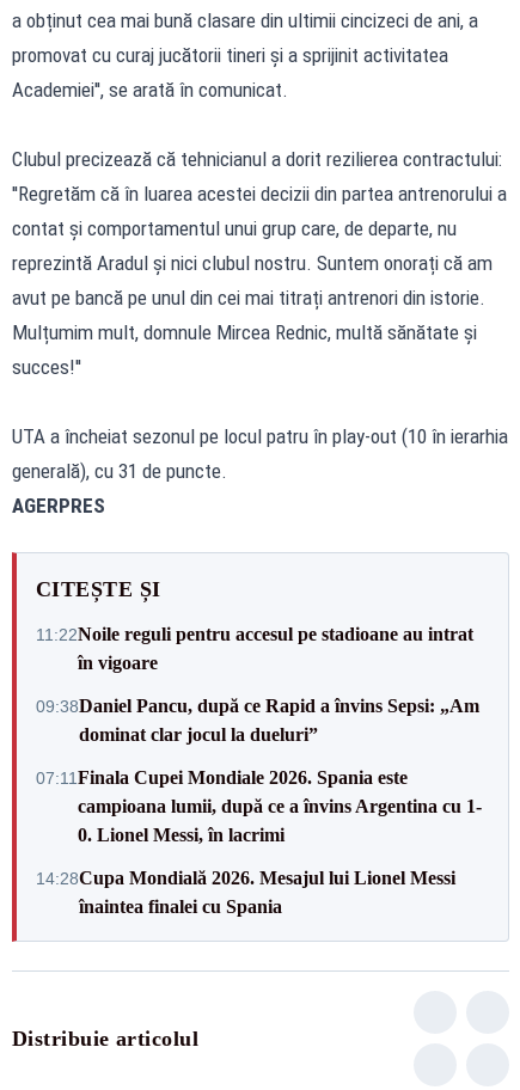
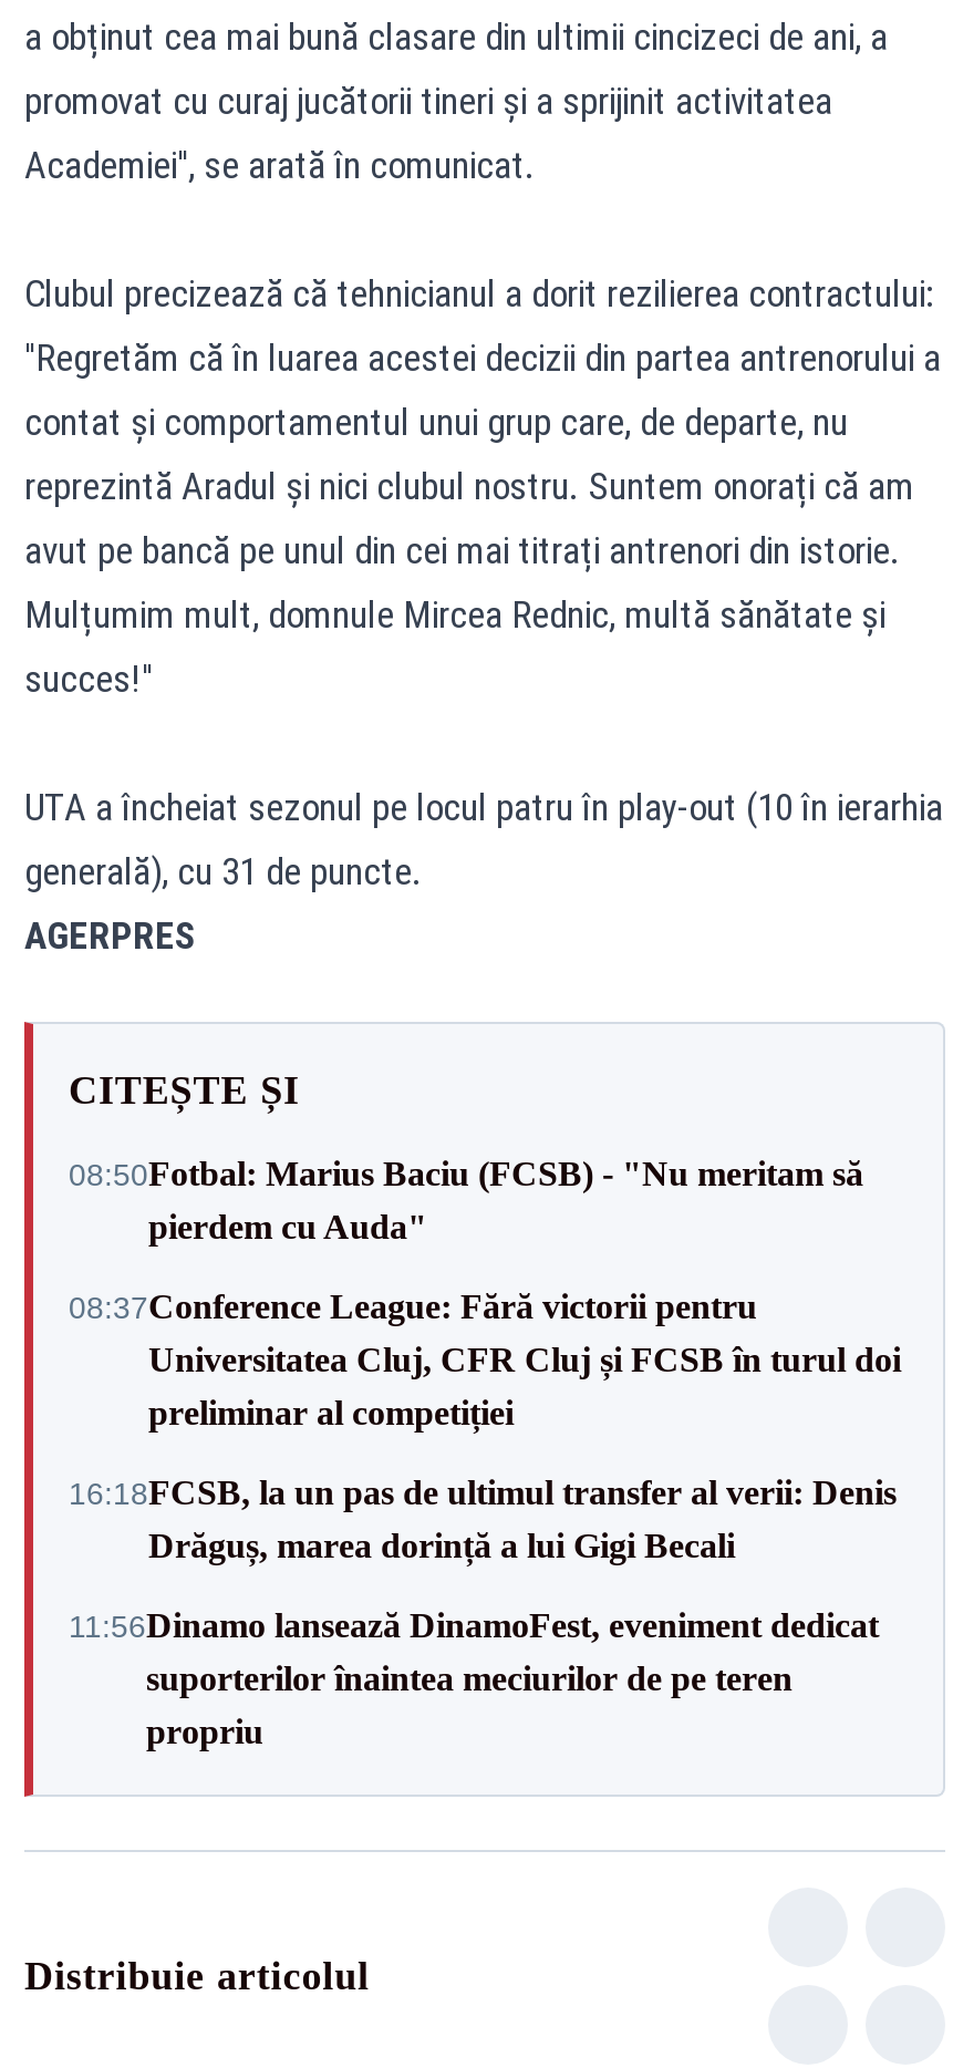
[36,623,473,672] 11:22Noile reguli pentru accesul pe stadioane au intrat | în vigoare -> [69,1155,863,1245] 08:50Fotbal: Marius Baciu (FCSB) - "Nu meritam să | pierdem cu Auda"
[36,695,479,744] 09:38Daniel Pancu, după ce Rapid a învins Sepsi: „Am | dominat clar jocul la dueluri” -> [69,1288,901,1431] 08:37Conference League: Fără victorii pentru | Universitatea Cluj, CFR Cluj și FCSB în turul doi | preliminar al competiției
[36,767,482,844] 07:11 Finala Cupei Mondiale 2026. Spania este | campioana lumii, după ce a învins Argentina cu 1- | 0. Lionel Messi, în lacrimi -> [69,1474,897,1564] 16:18FCSB, la un pas de ultimul transfer al verii: Denis | Drăguș, marea dorință a lui Gigi Becali
[36,867,455,916] 14:28Cupa Mondială 2026. Mesajul lui Lionel Messi | înaintea finalei cu Spania -> [69,1606,879,1750] 11:56Dinamo lansează DinamoFest, eveniment dedicat | suporterilor înaintea meciurilor de pe teren | propriu

